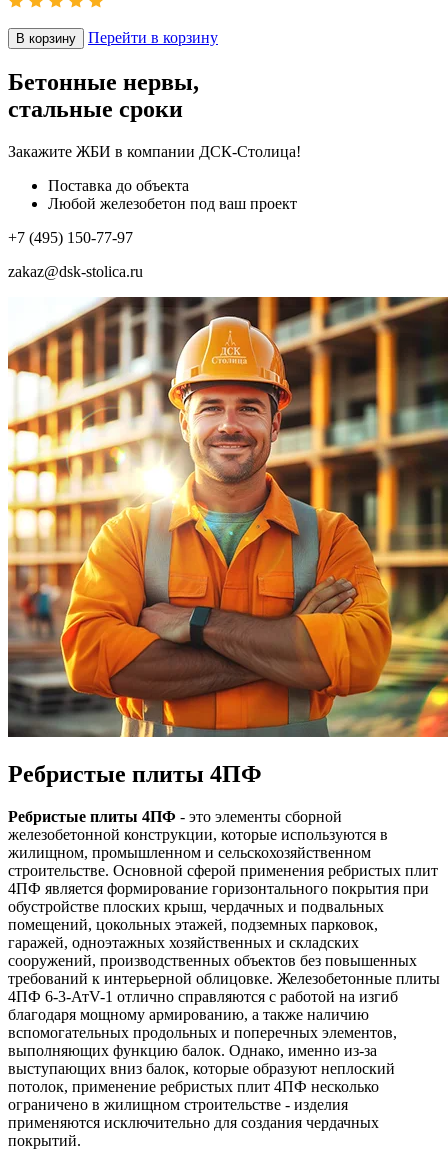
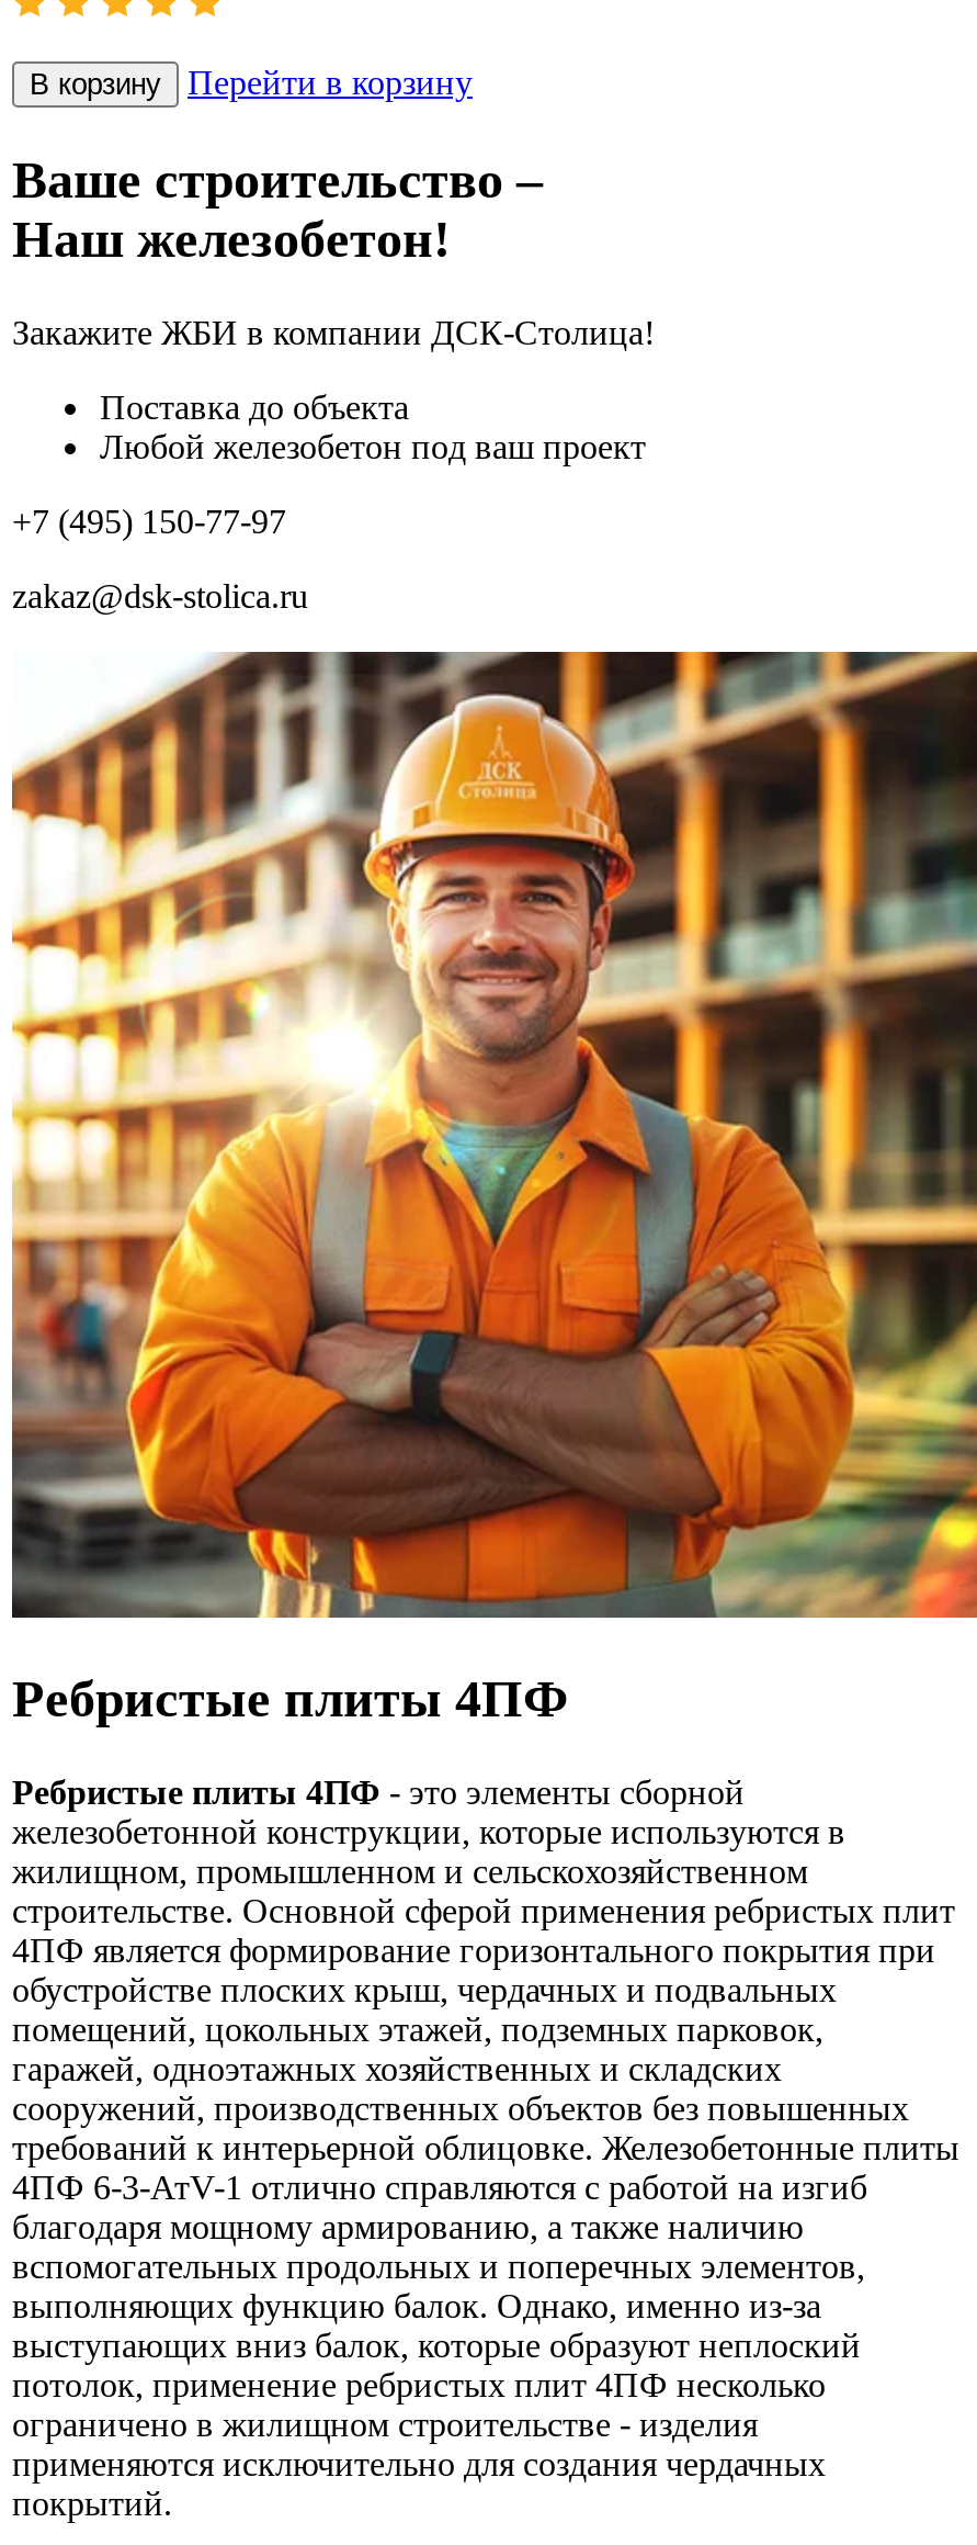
[8,69,199,122] Бетонные нервы, | стальные сроки -> [12,152,543,268] Ваше строительство – | Наш железобетон!

